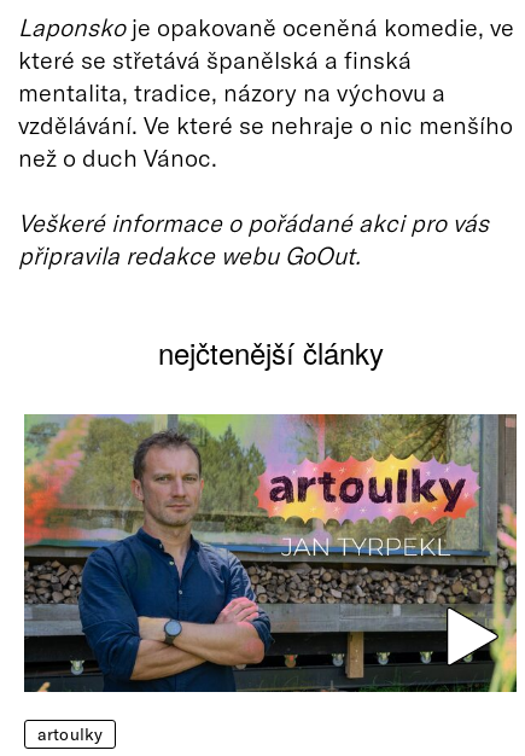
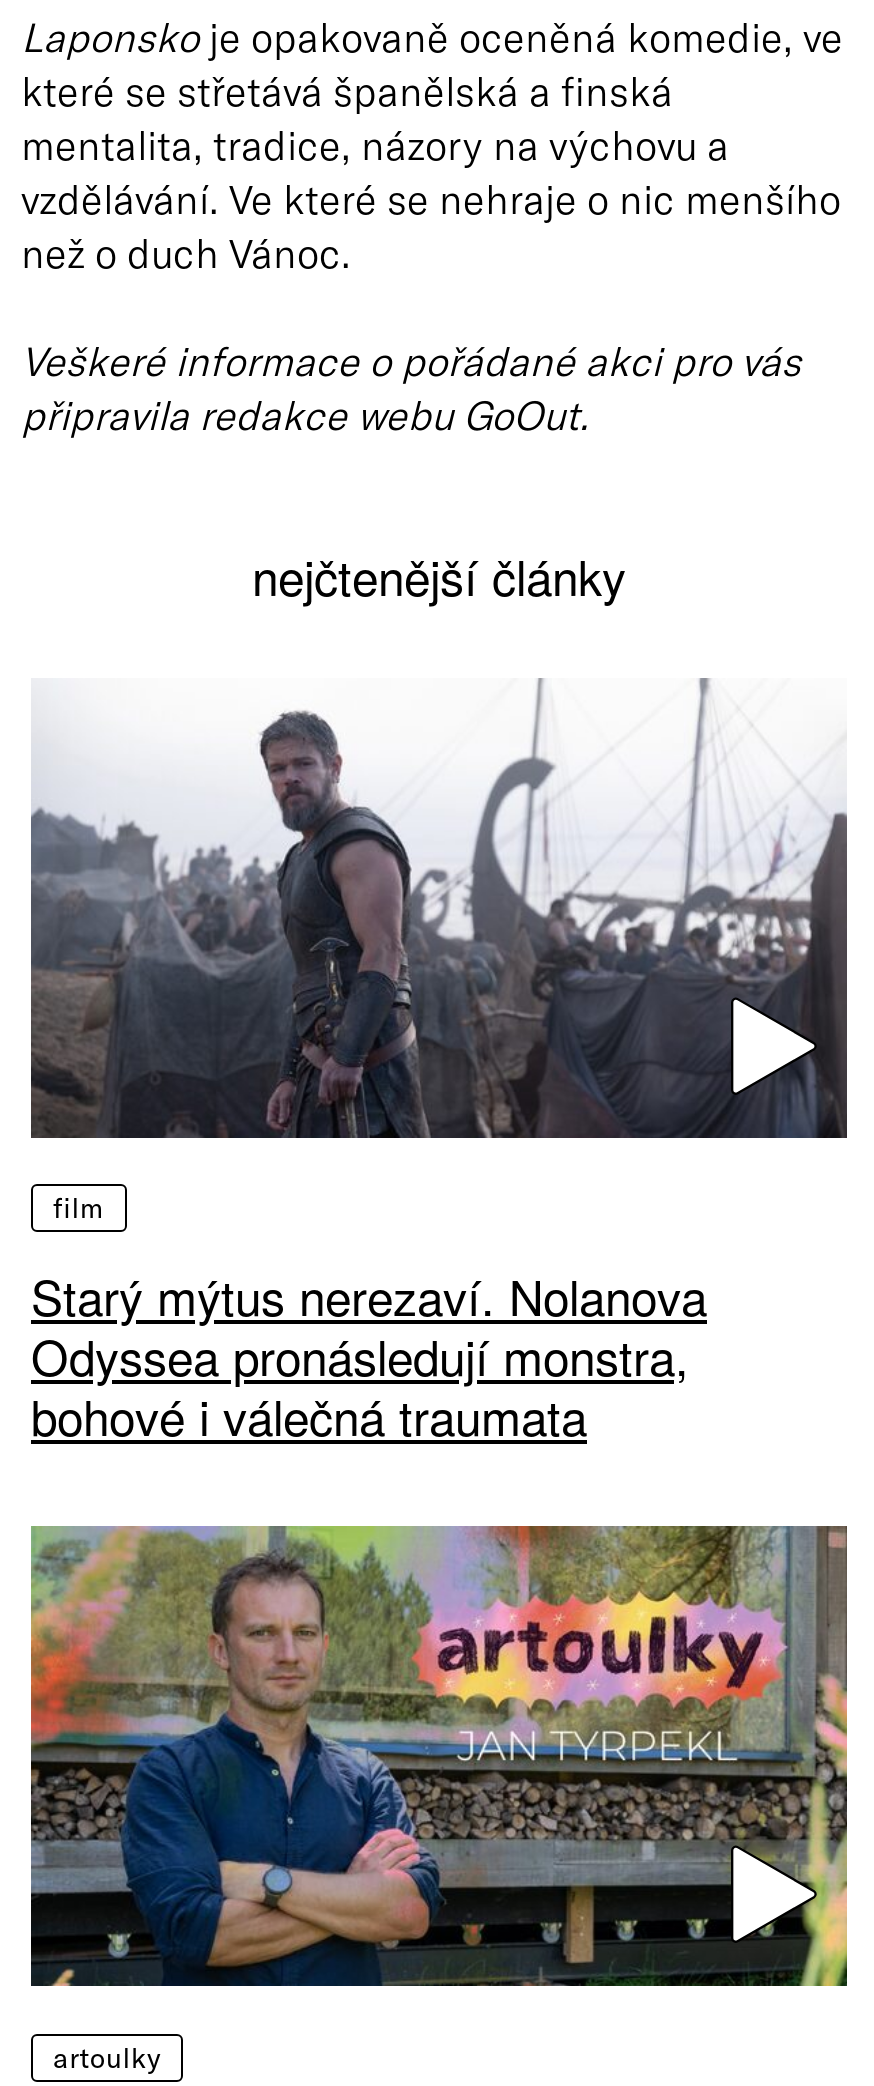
none -> [29,678,849,1451] [image] | film | Starý mýtus nerezaví. Nolanova | Odyssea pronásledují monstra, | bohové i válečná traumata

